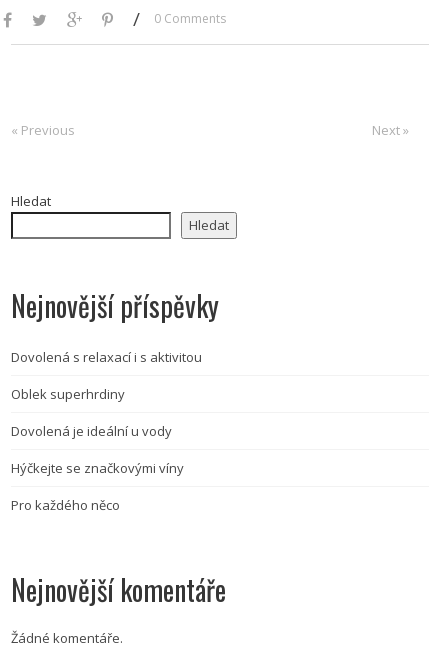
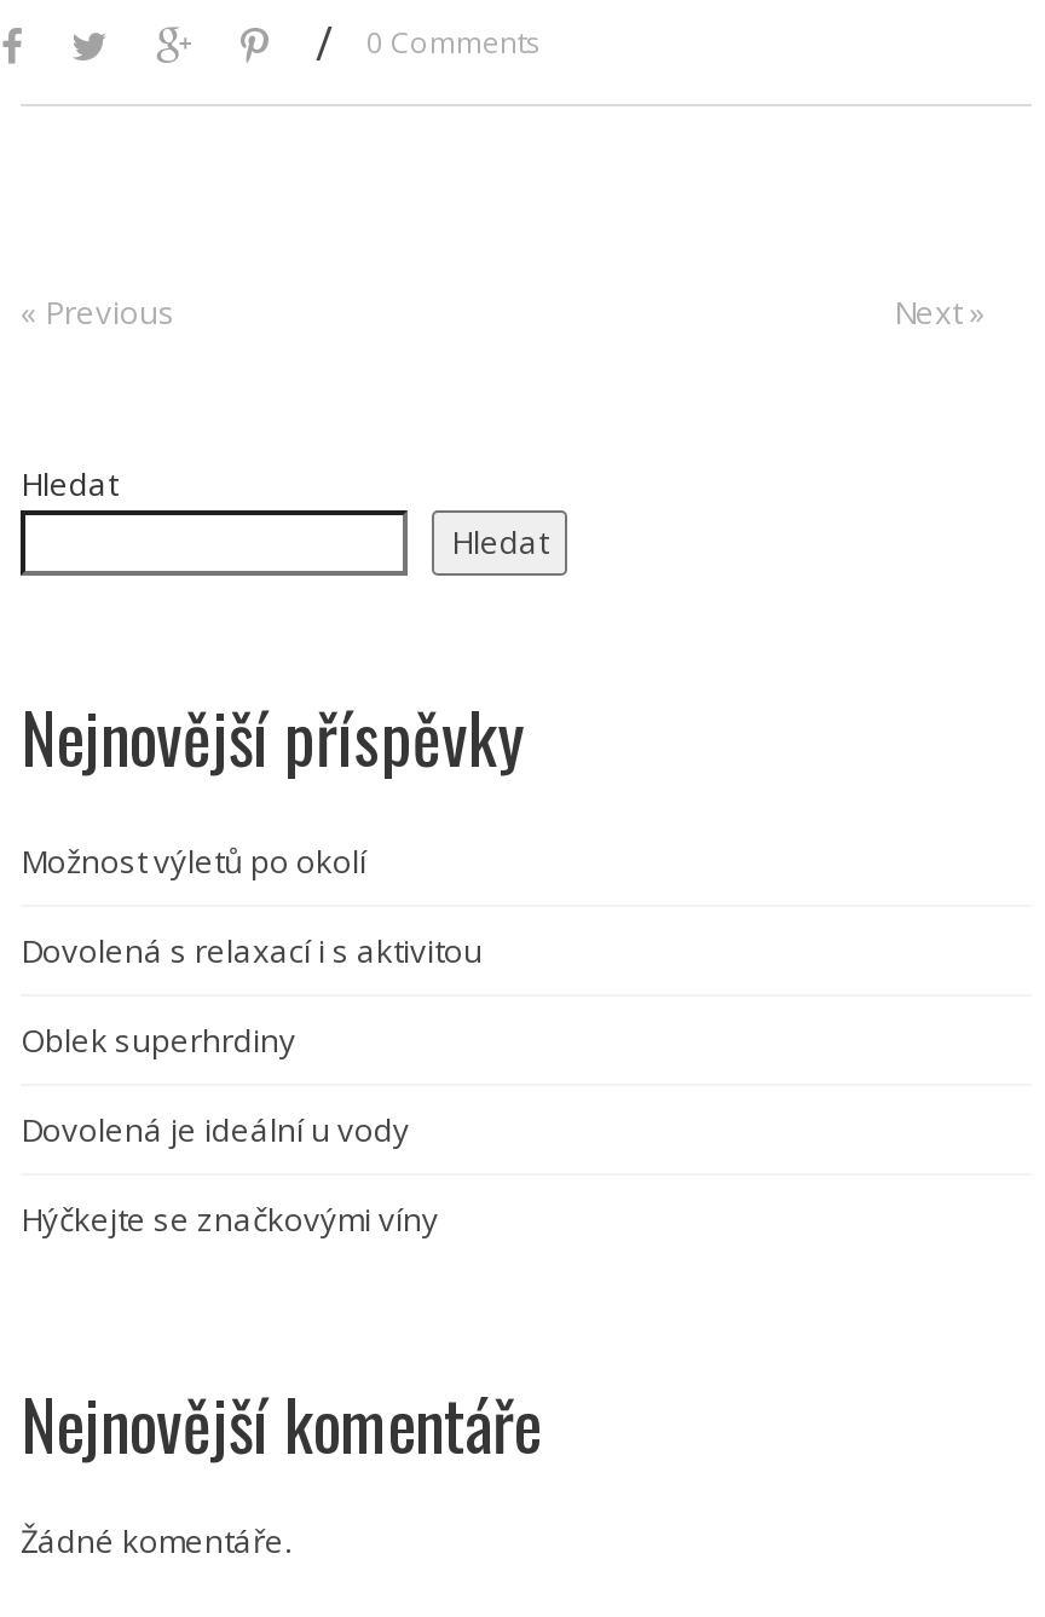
none -> [21,839,366,882] Možnost výletů po okolí
moved [11,348,202,477] -> [21,928,483,1240]: Dovolená s relaxací i s aktivitou | Oblek superhrdiny | Dovolená je ideální u vody | Hýčkejte se značkovými víny
[11,496,120,514] Pro každého něco -> none

